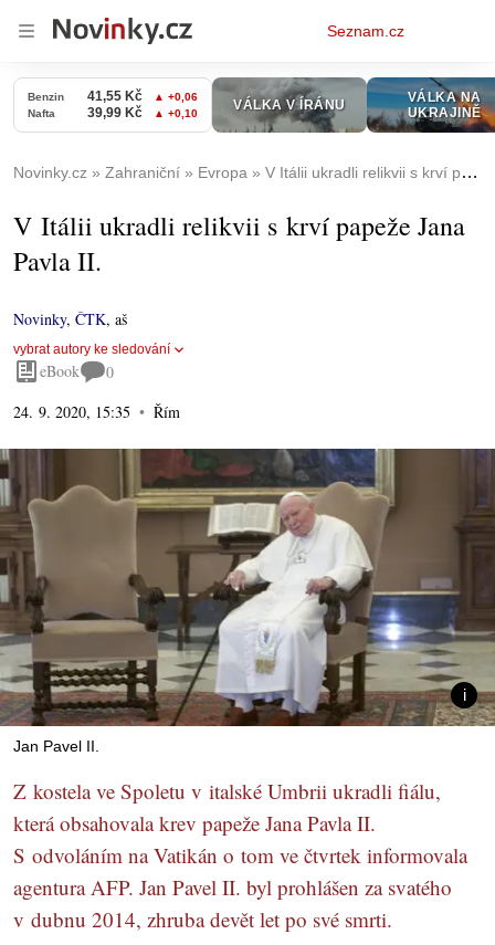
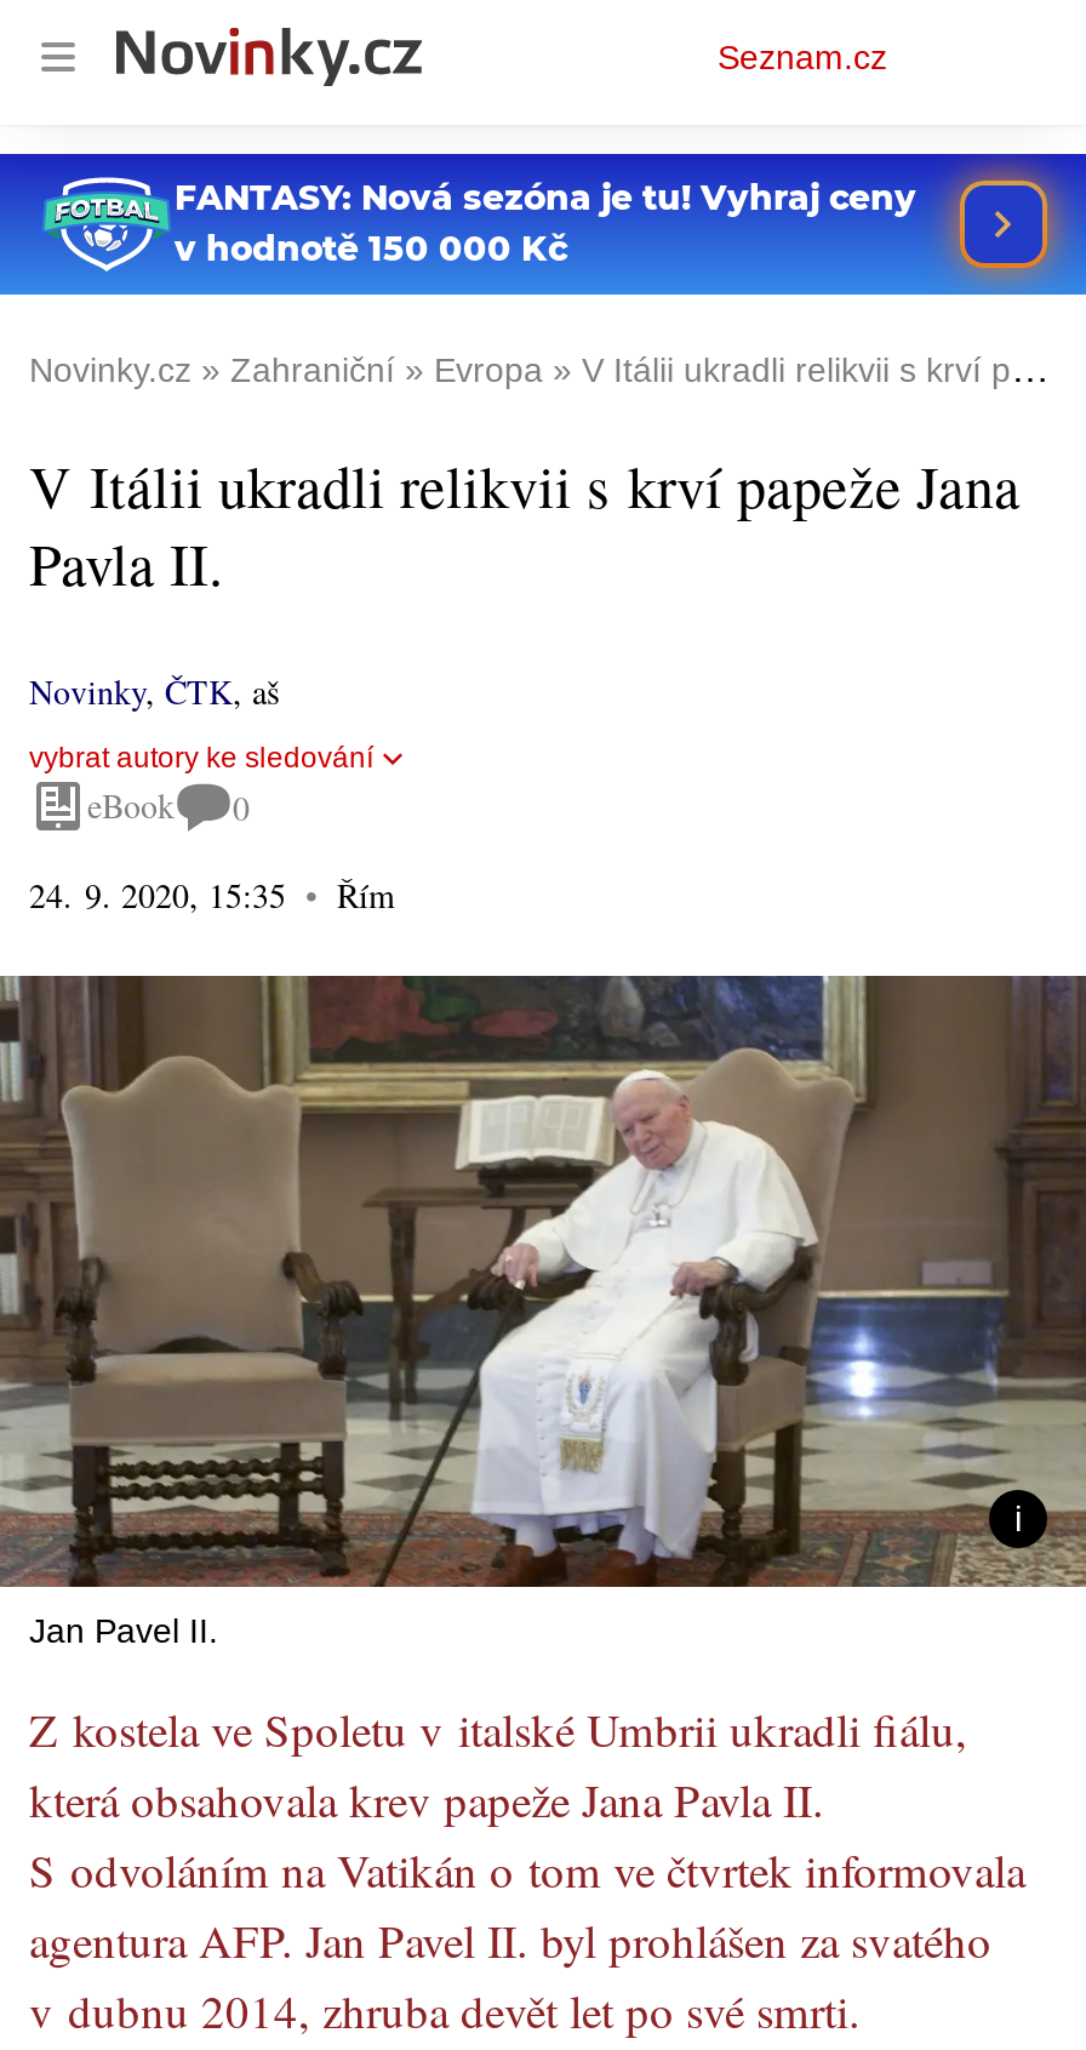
[3,75,492,138] [image] -> [7,152,1079,297] [image]

